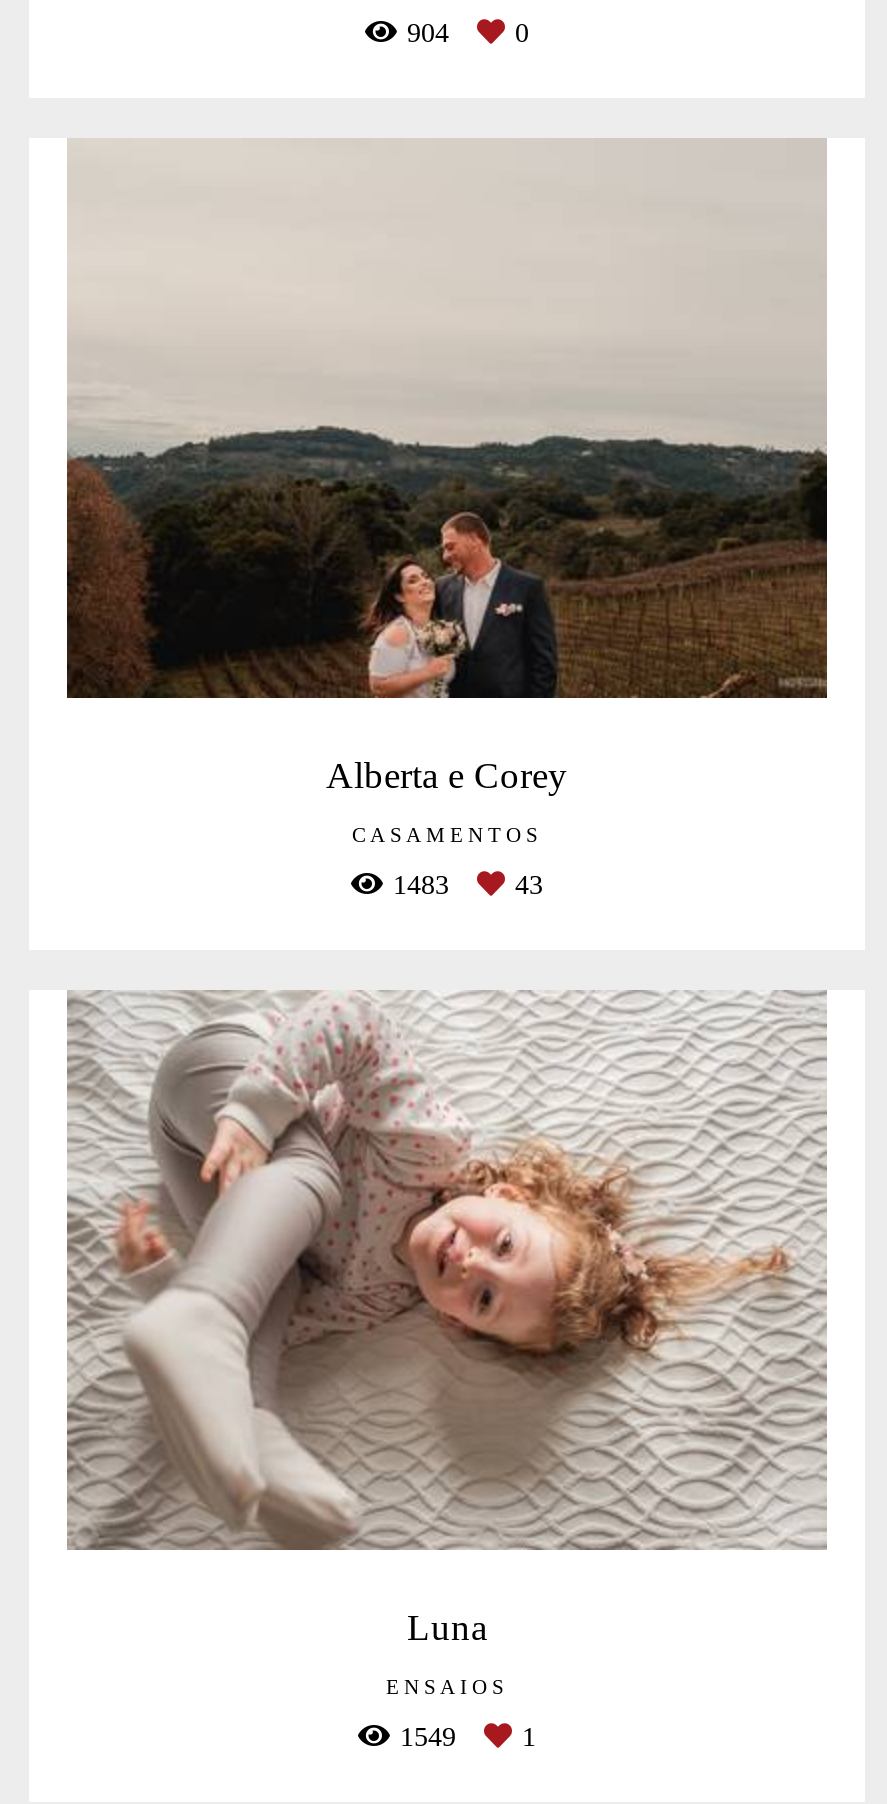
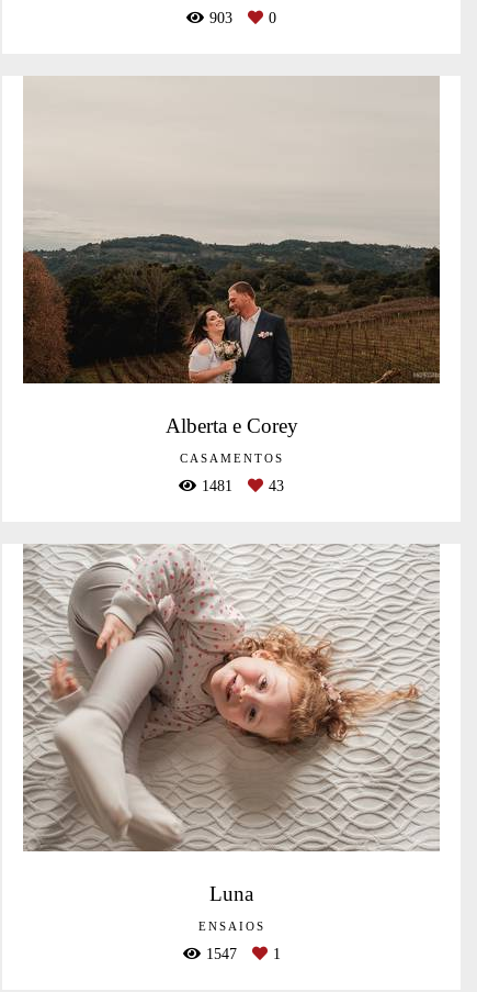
[407,18,449,48] 904 -> [209,10,232,26] 903
[393,870,449,900] 1483 -> [202,478,232,494] 1481
[400,1722,456,1752] 1549 -> [206,946,236,962] 1547

